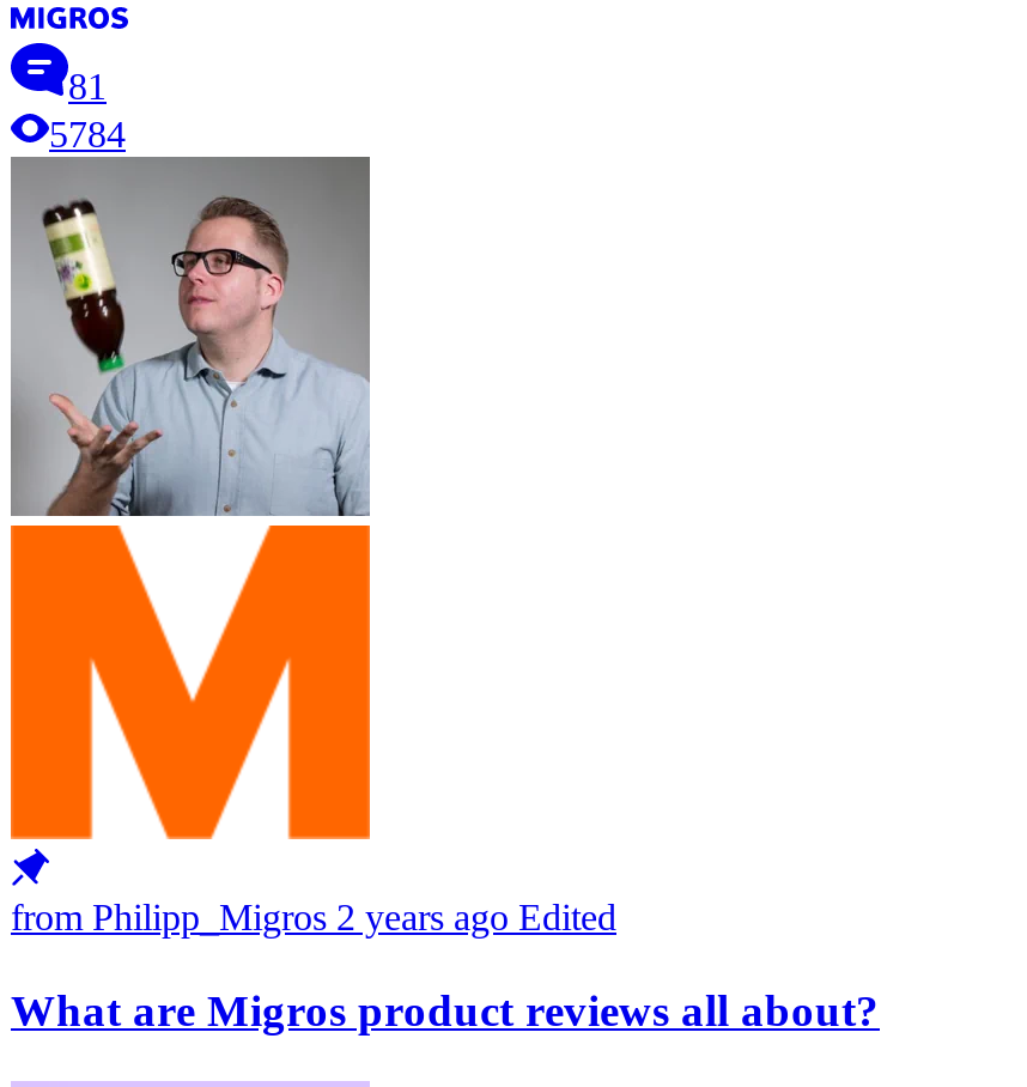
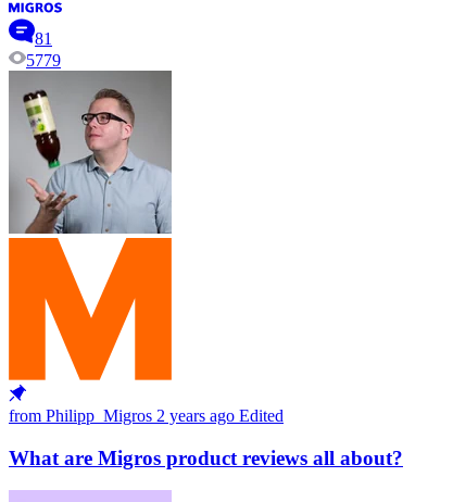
[49,113,126,154] 5784 -> [26,51,61,69] 5779

